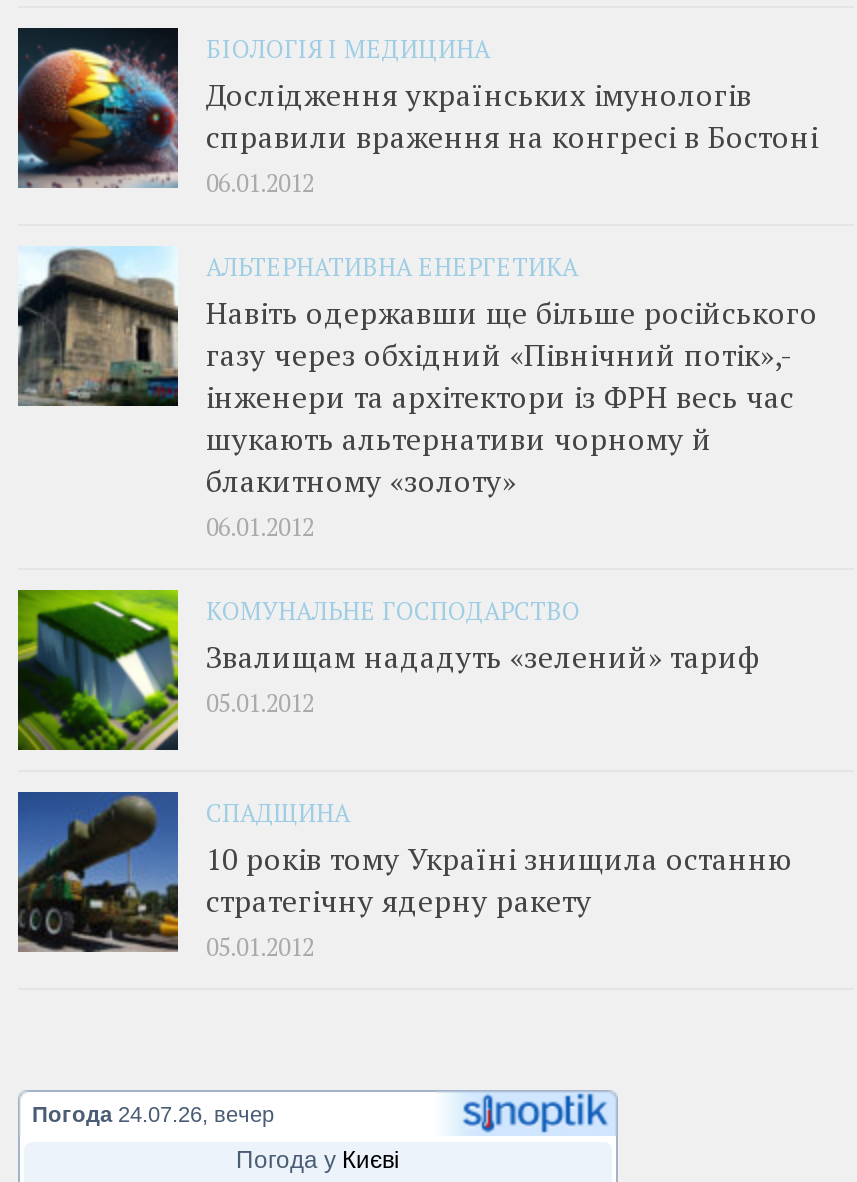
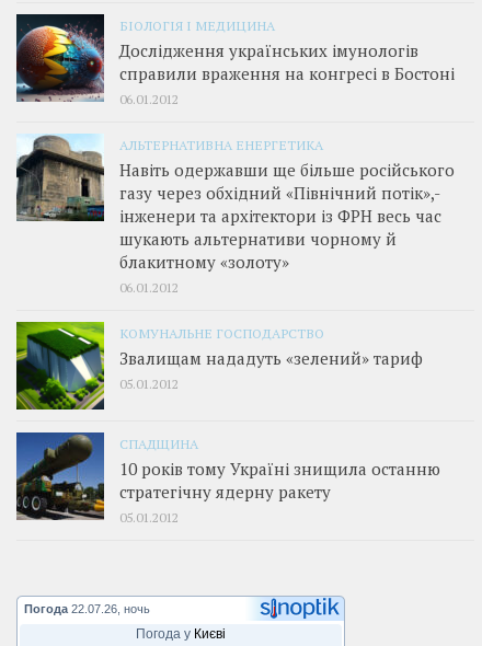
[32,1102,274,1126] Погода 24.07.26, вечер -> [24,602,150,616] Погода 22.07.26, ночь

